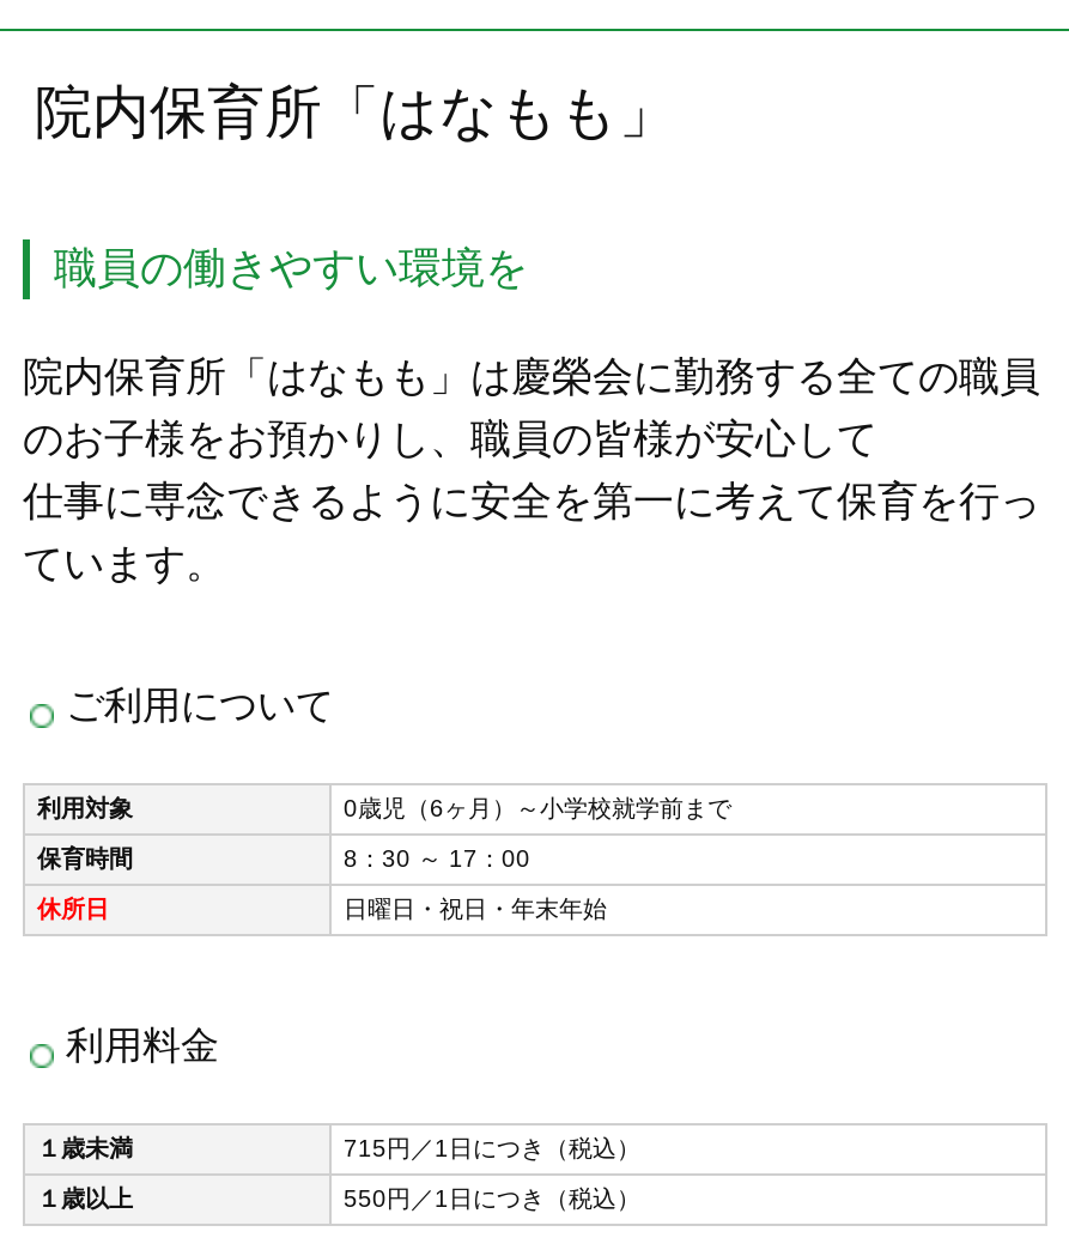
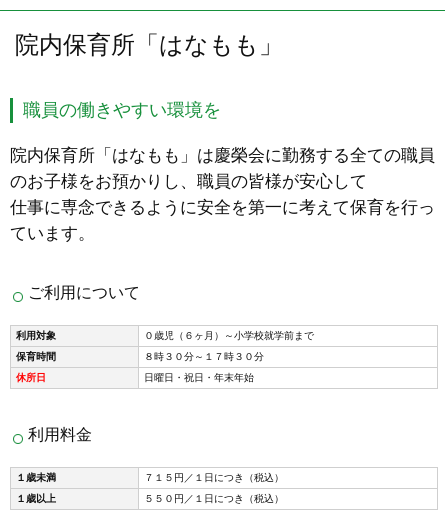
[344,794,731,821] 0歳児（6ヶ月）～小学校就学前まで -> [144,330,314,341] ０歳児（６ヶ月）～小学校就学前まで
[344,845,530,871] 8：30 ～ 17：00 -> [144,351,264,362] ８時３０分～１７時３０分
[344,1134,640,1161] 715円／1日につき（税込） -> [144,472,284,483] ７１５円／１日につき（税込）
[344,1185,640,1211] 550円／1日につき（税込） -> [144,493,284,504] ５５０円／１日につき（税込）

